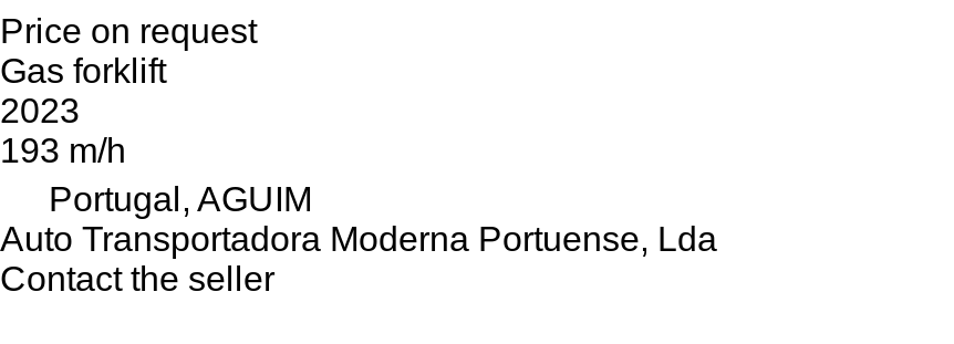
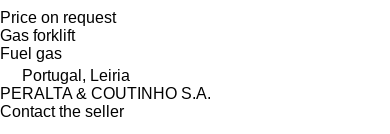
[0,92,717,258] 2023 | 193 m/h | Portugal, AGUIM | Auto Transportadora Moderna Portuense, Lda -> [0,45,211,102] Fuel gas | Portugal, Leiria | PERALTA & COUTINHO S.A.

